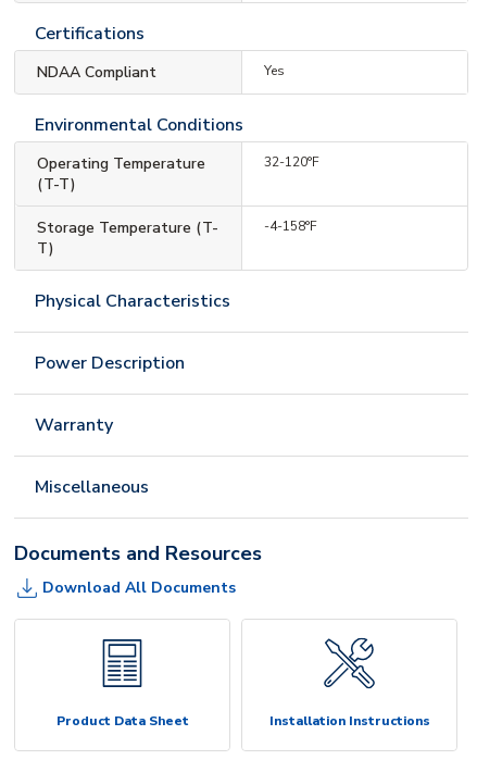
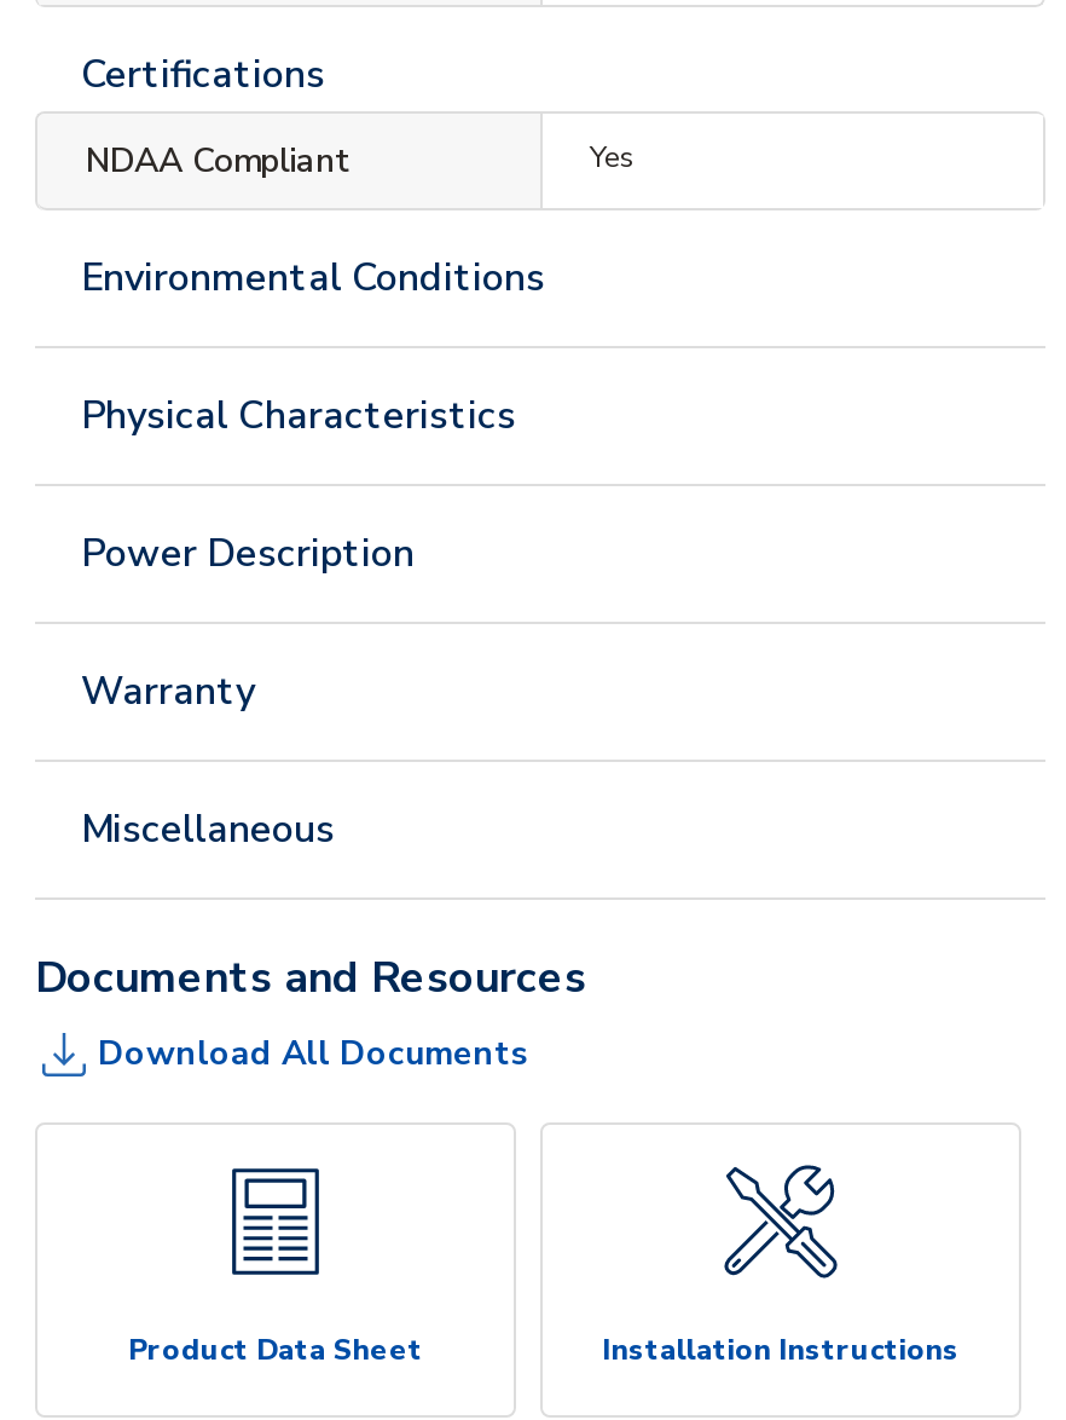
[37,153,205,195] Operating Temperature | (T-T) -> none
[37,153,319,259] 32-120°F | Storage Temperature (T- | T) -> none
[263,217,317,235] -4-158°F -> none

